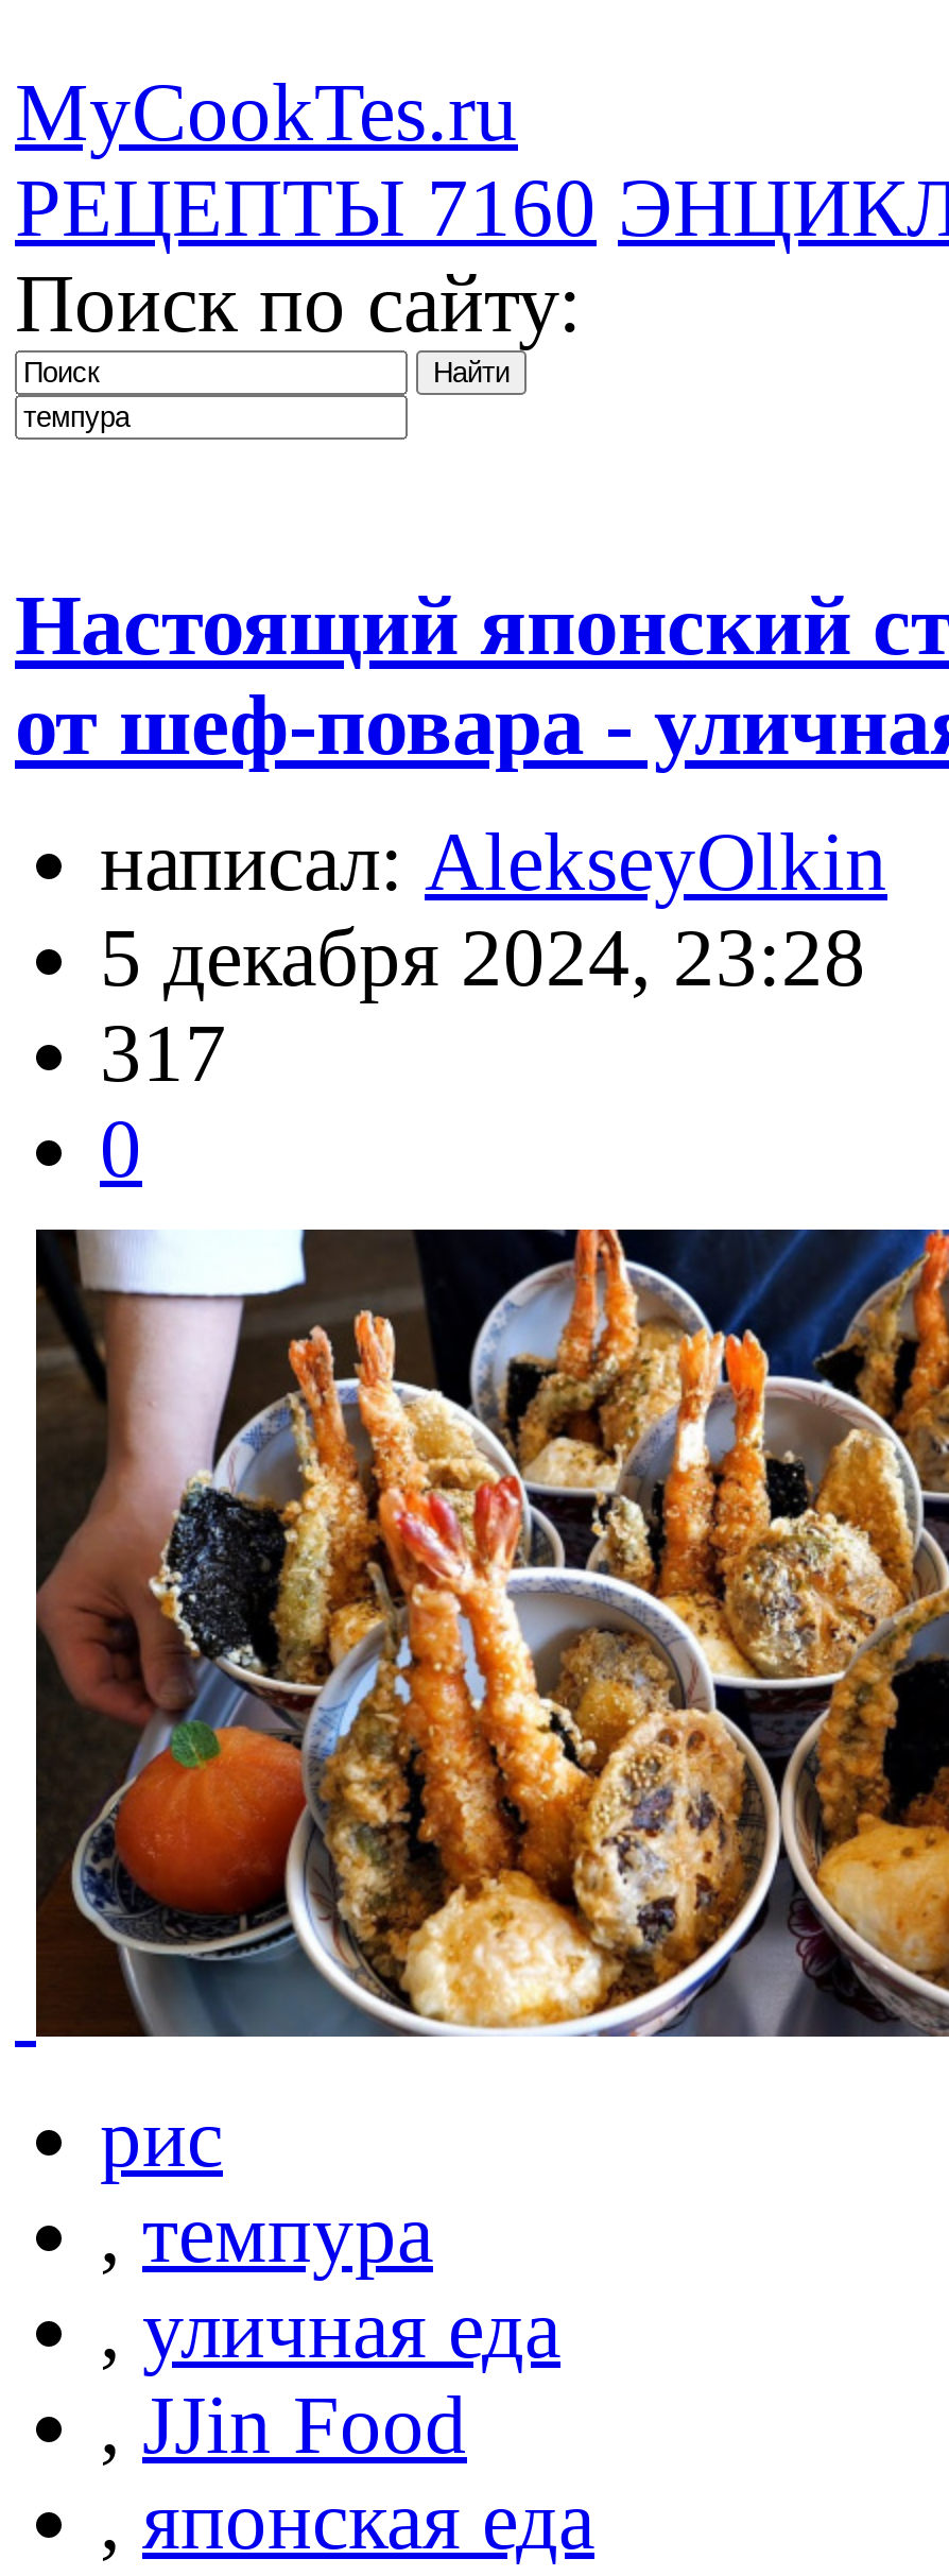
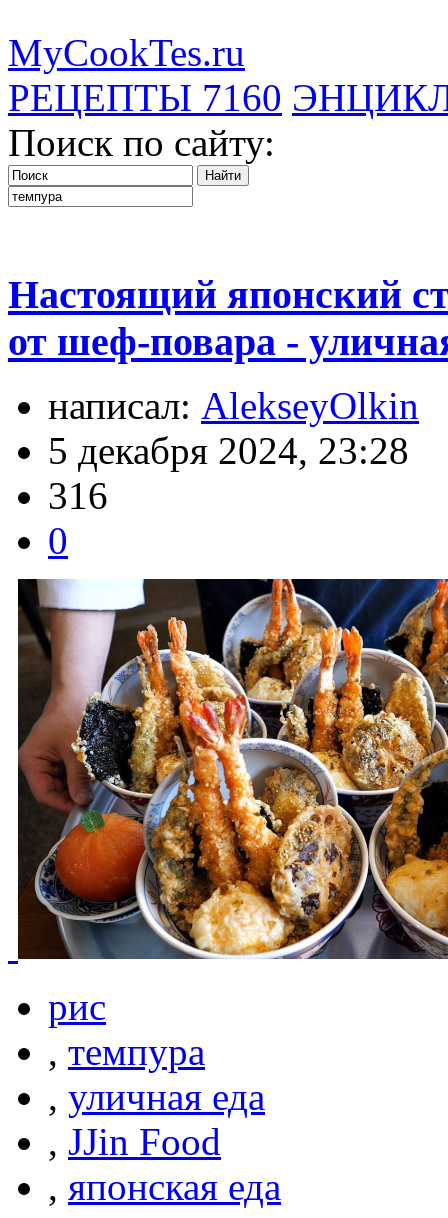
[100,1007,227,1099] 317 -> [48,474,108,517] 316

